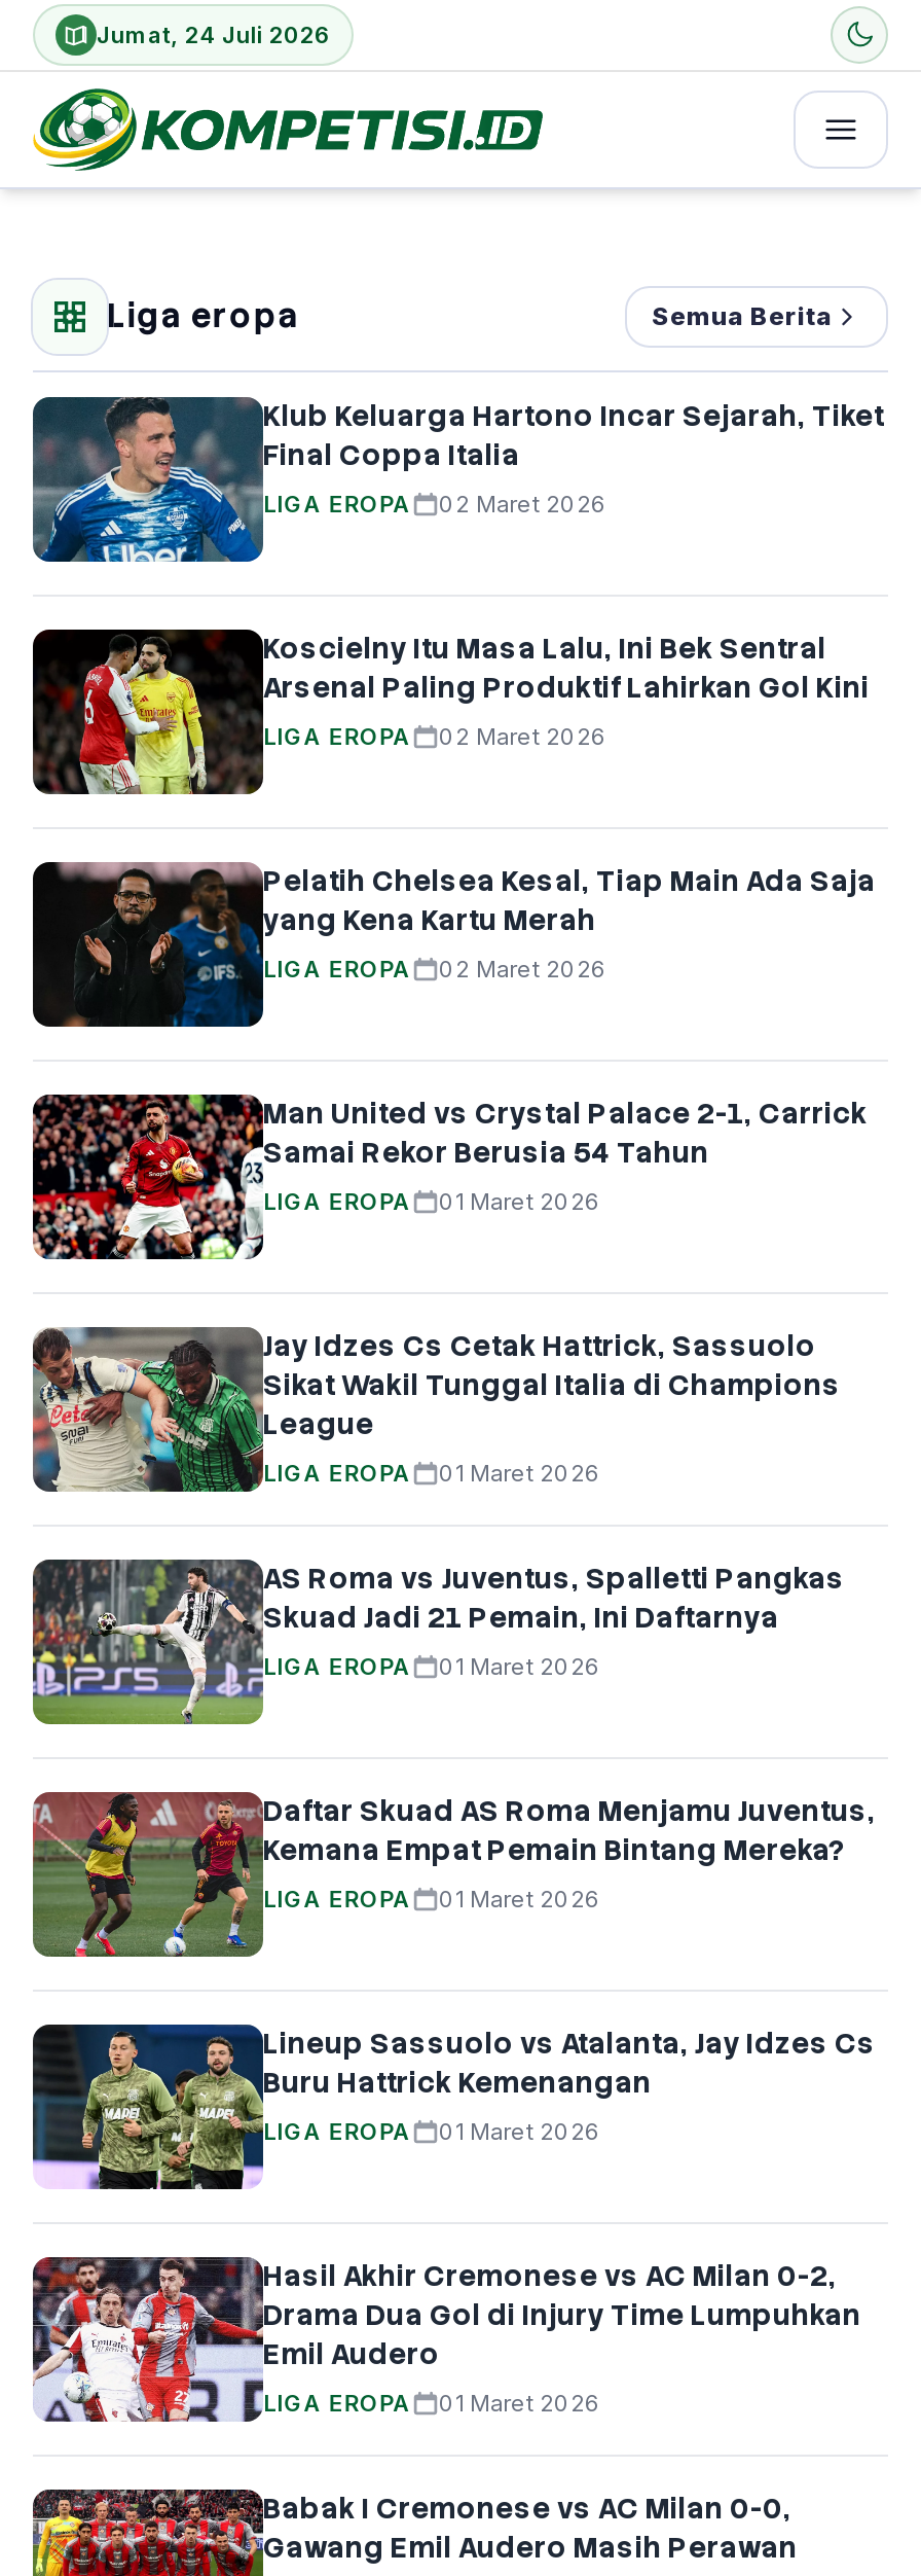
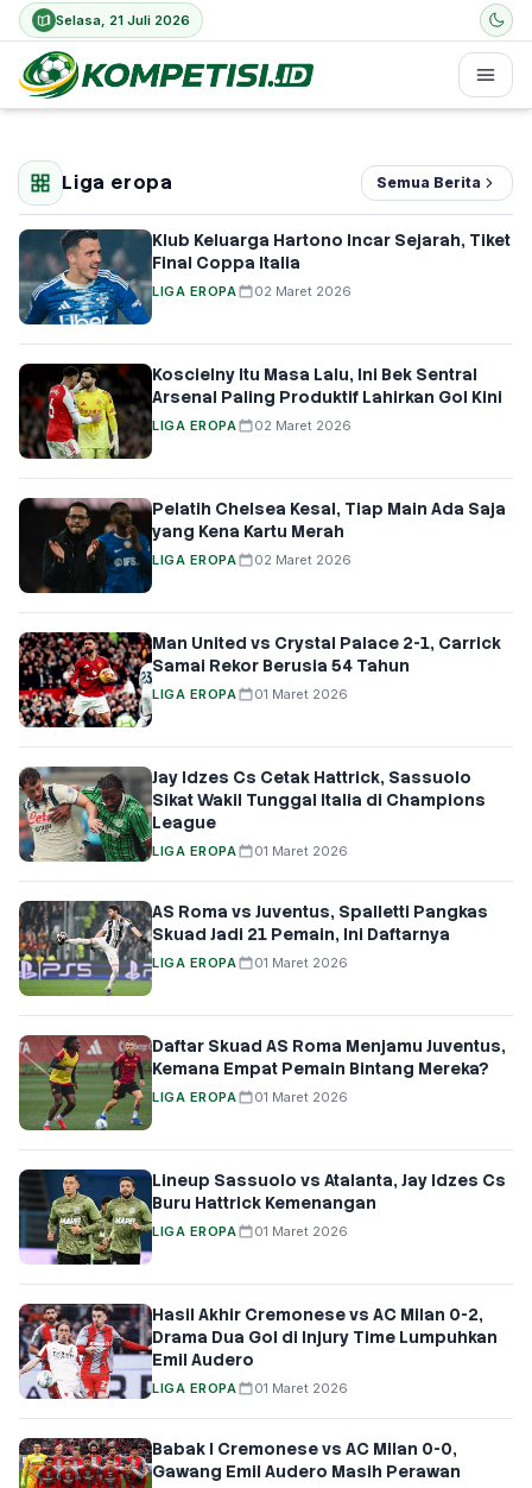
[97,21,331,49] Jumat, 24 Juli 2026 -> [56,12,190,29] Selasa, 21 Juli 2026

